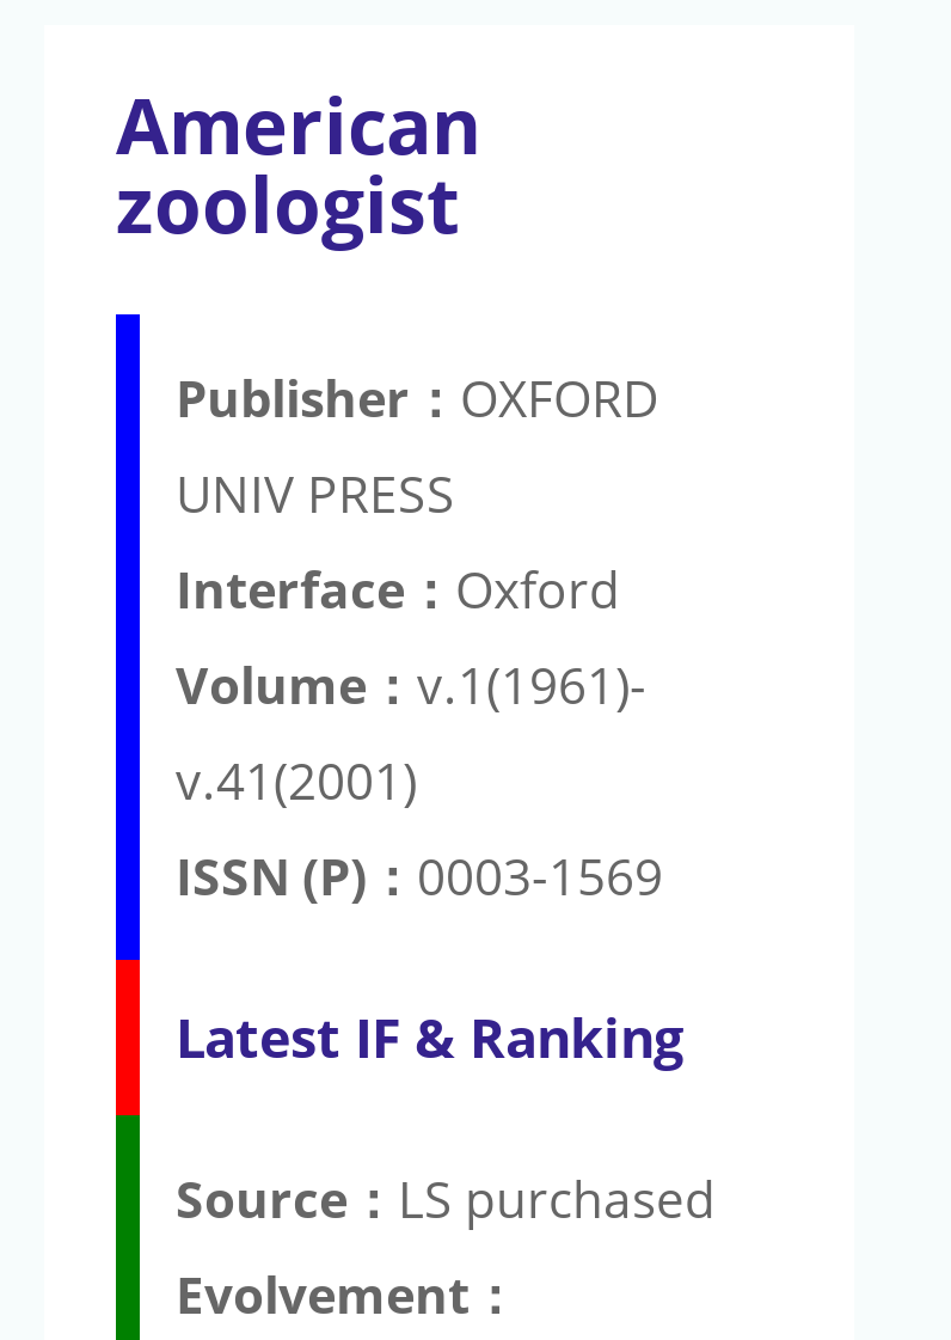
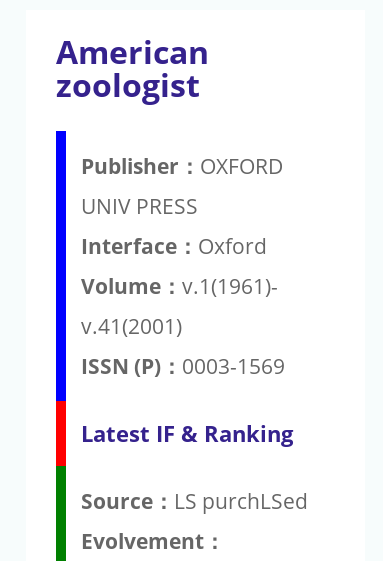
[176,1165,716,1231] Source：LS purchased -> [81,487,308,515] Source：LS purchLSed

